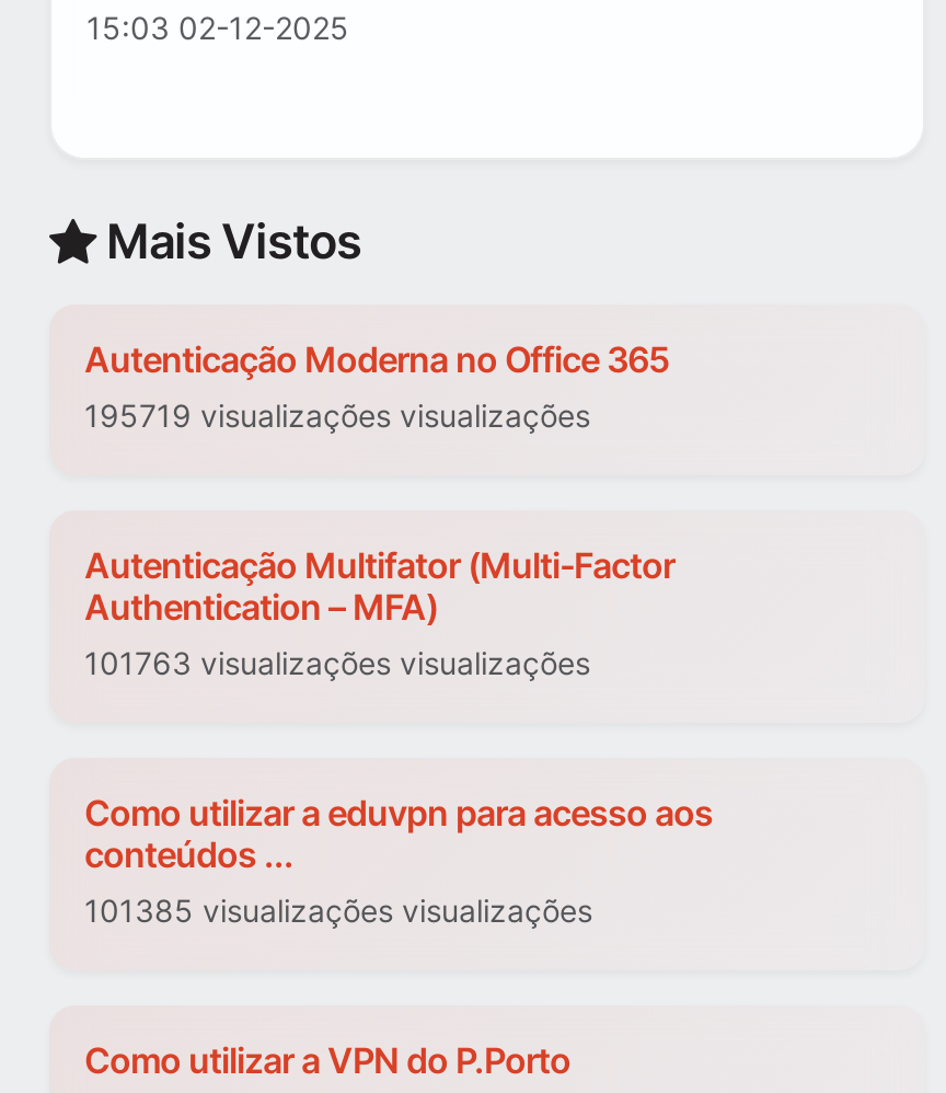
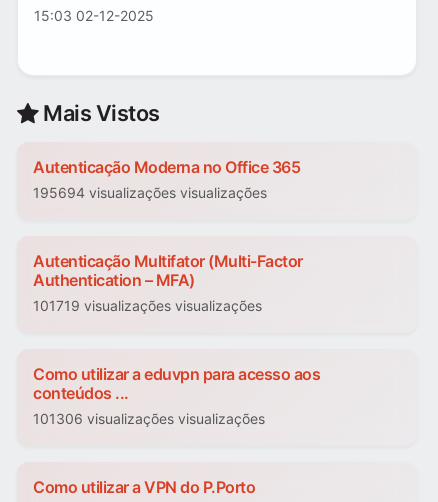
[84,398,590,435] 195719 visualizações visualizações -> [33,184,267,201] 195694 visualizações visualizações
[84,645,590,682] 101763 visualizações visualizações -> [33,297,262,314] 101719 visualizações visualizações
[84,893,592,930] 101385 visualizações visualizações -> [33,410,265,427] 101306 visualizações visualizações

